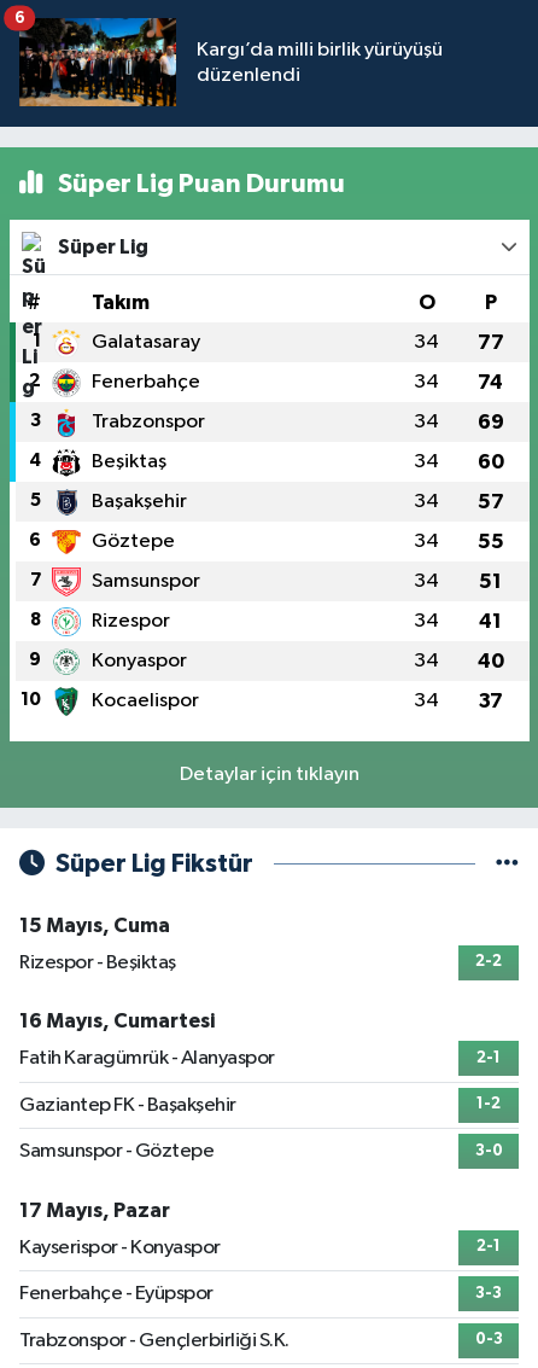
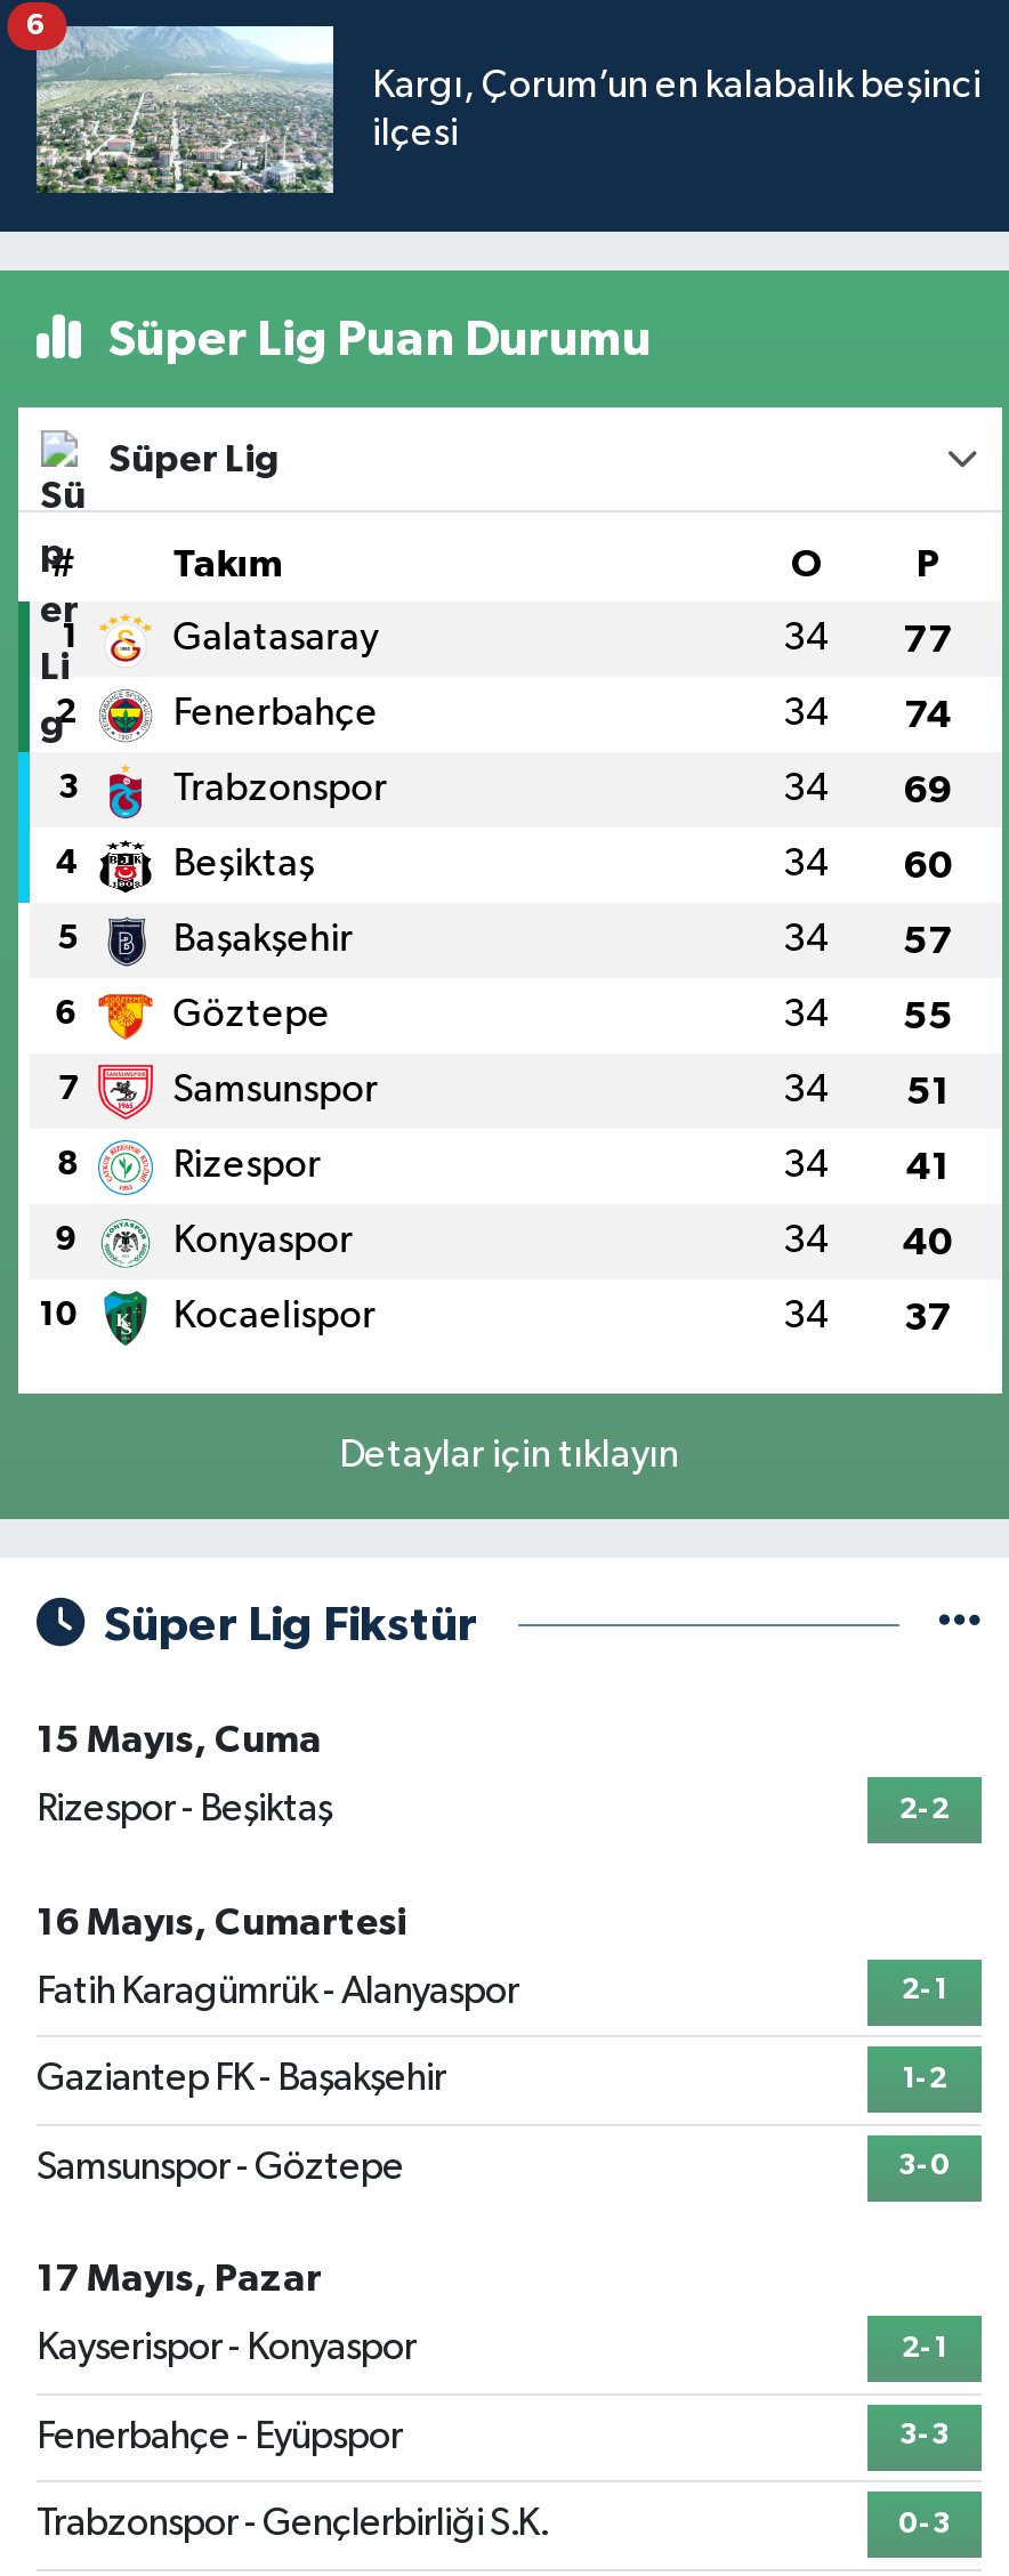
[19,17,443,107] [image] | Kargı’da milli birlik yürüyüşü | düzenlendi -> [34,24,982,195] [image] | Kargı, Çorum’un en kalabalık beşinci | ilçesi

